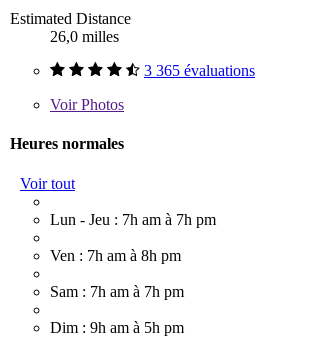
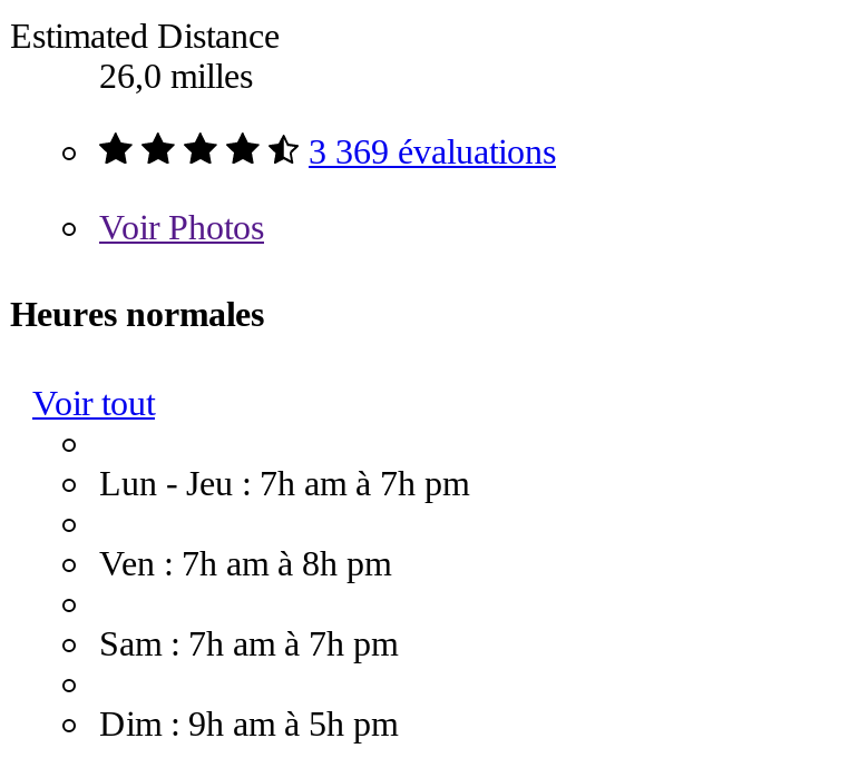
[144,62,255,79] 3 365 évaluations -> [309,132,556,170] 3 369 évaluations

